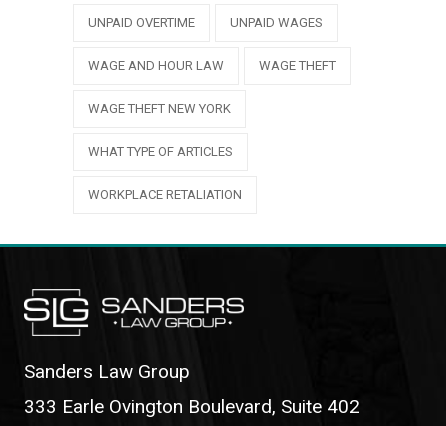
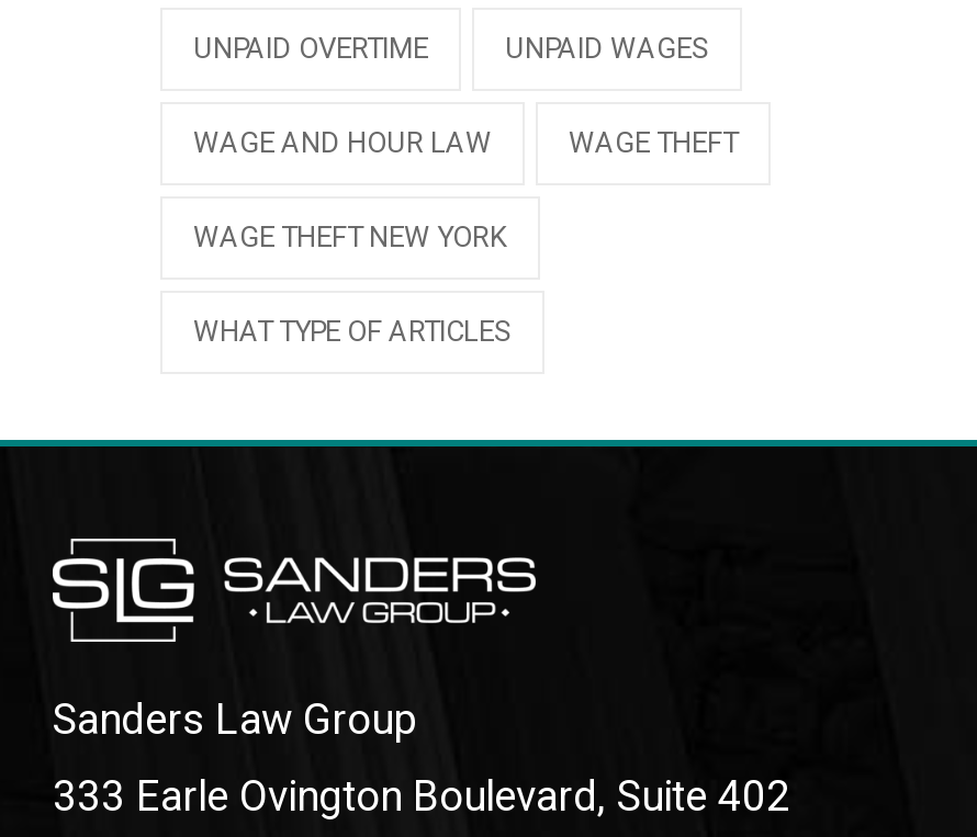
[88,186,242,201] WORKPLACE RETALIATION -> none

